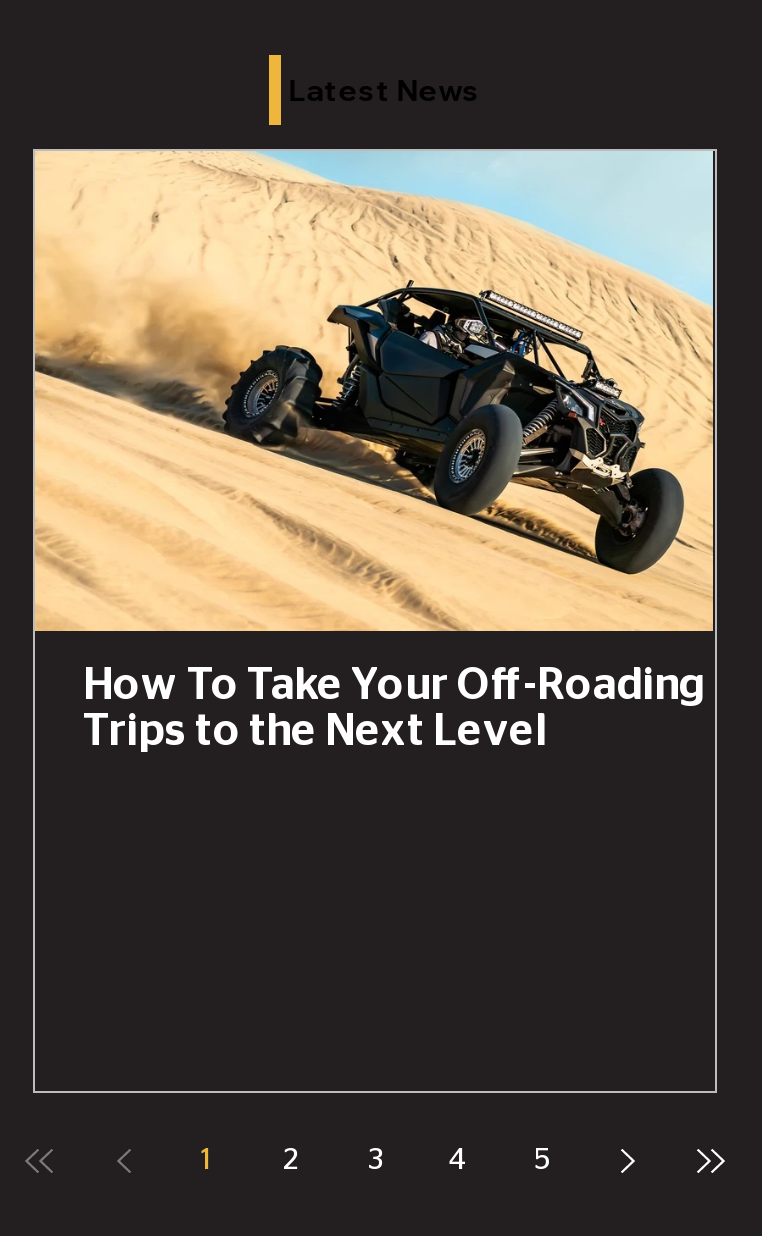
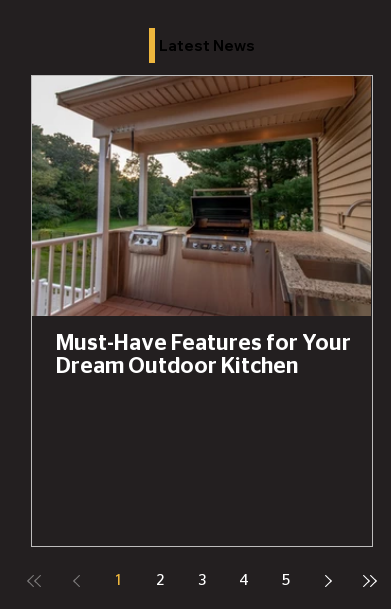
[33,149,715,753] [image] | How To Take Your Off-Roading | Trips to the Next Level -> [31,75,372,377] [image] | Must-Have Features for Your | Dream Outdoor Kitchen

